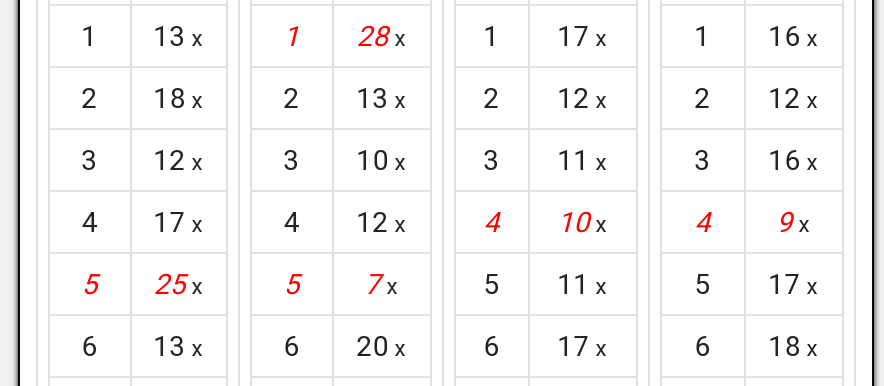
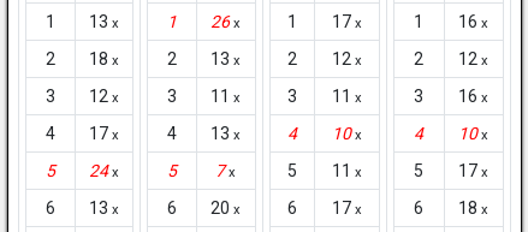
[284,20,407,52] 1 28 x -> [167,12,241,31] 1 26 x
[284,144,407,176] 3 10 x -> [167,87,241,106] 3 11 x
[284,206,407,238] 4 12 x -> [167,124,241,143] 4 13 x
[777,206,811,238] 9 x -> [459,124,489,143] 10 x
[82,268,204,300] 5 25 x -> [45,161,119,181] 5 24 x

